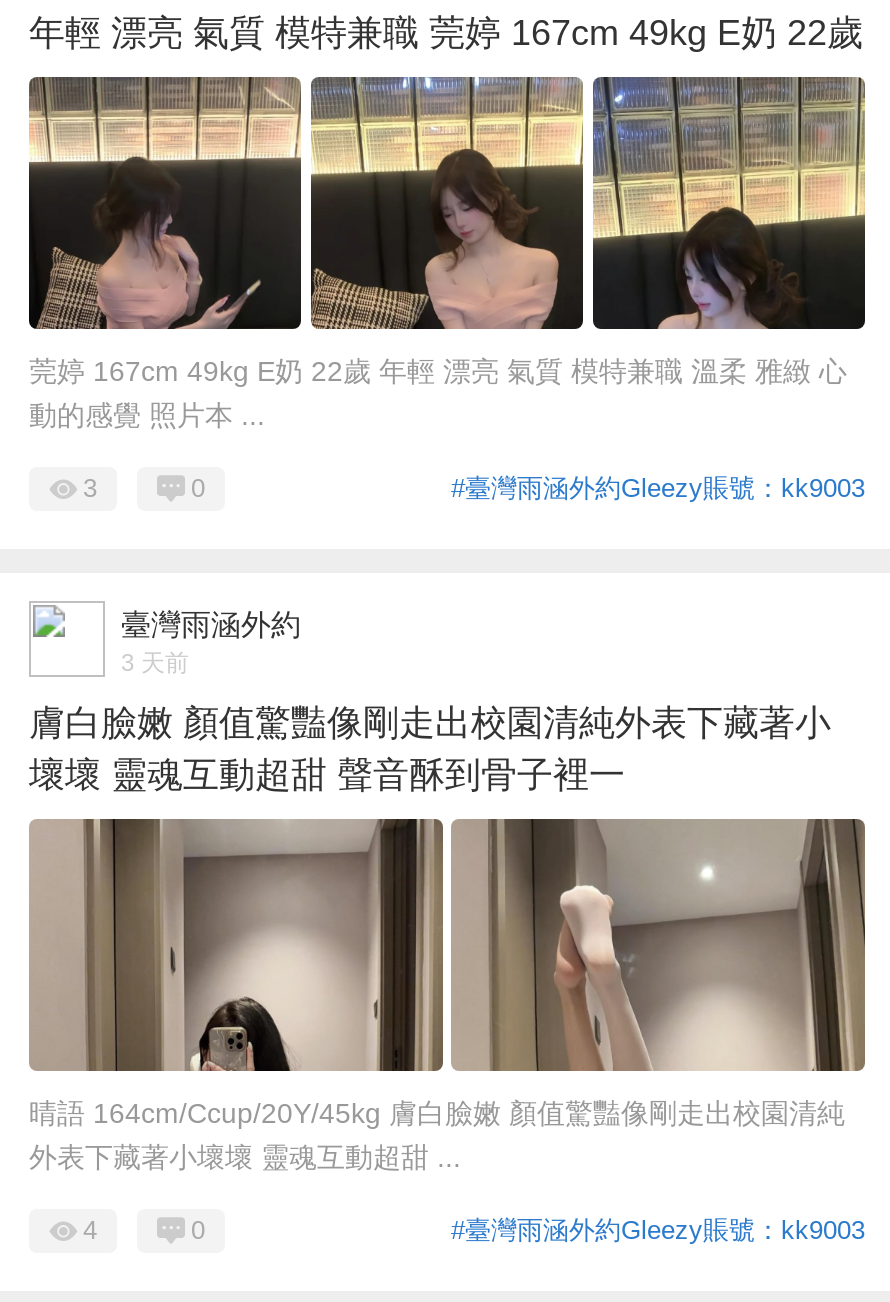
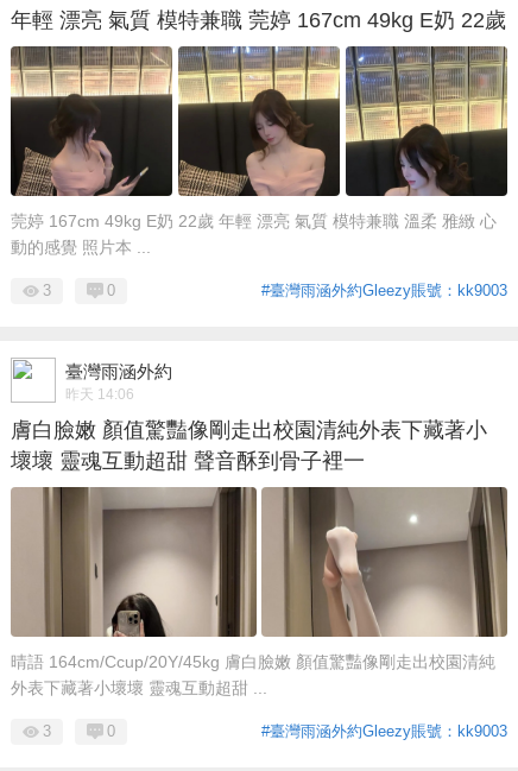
[121,649,189,677] 3 天前 -> [65,386,134,402] 昨天 14:06
[83,1215,97,1245] 4 -> [43,722,51,740] 3

